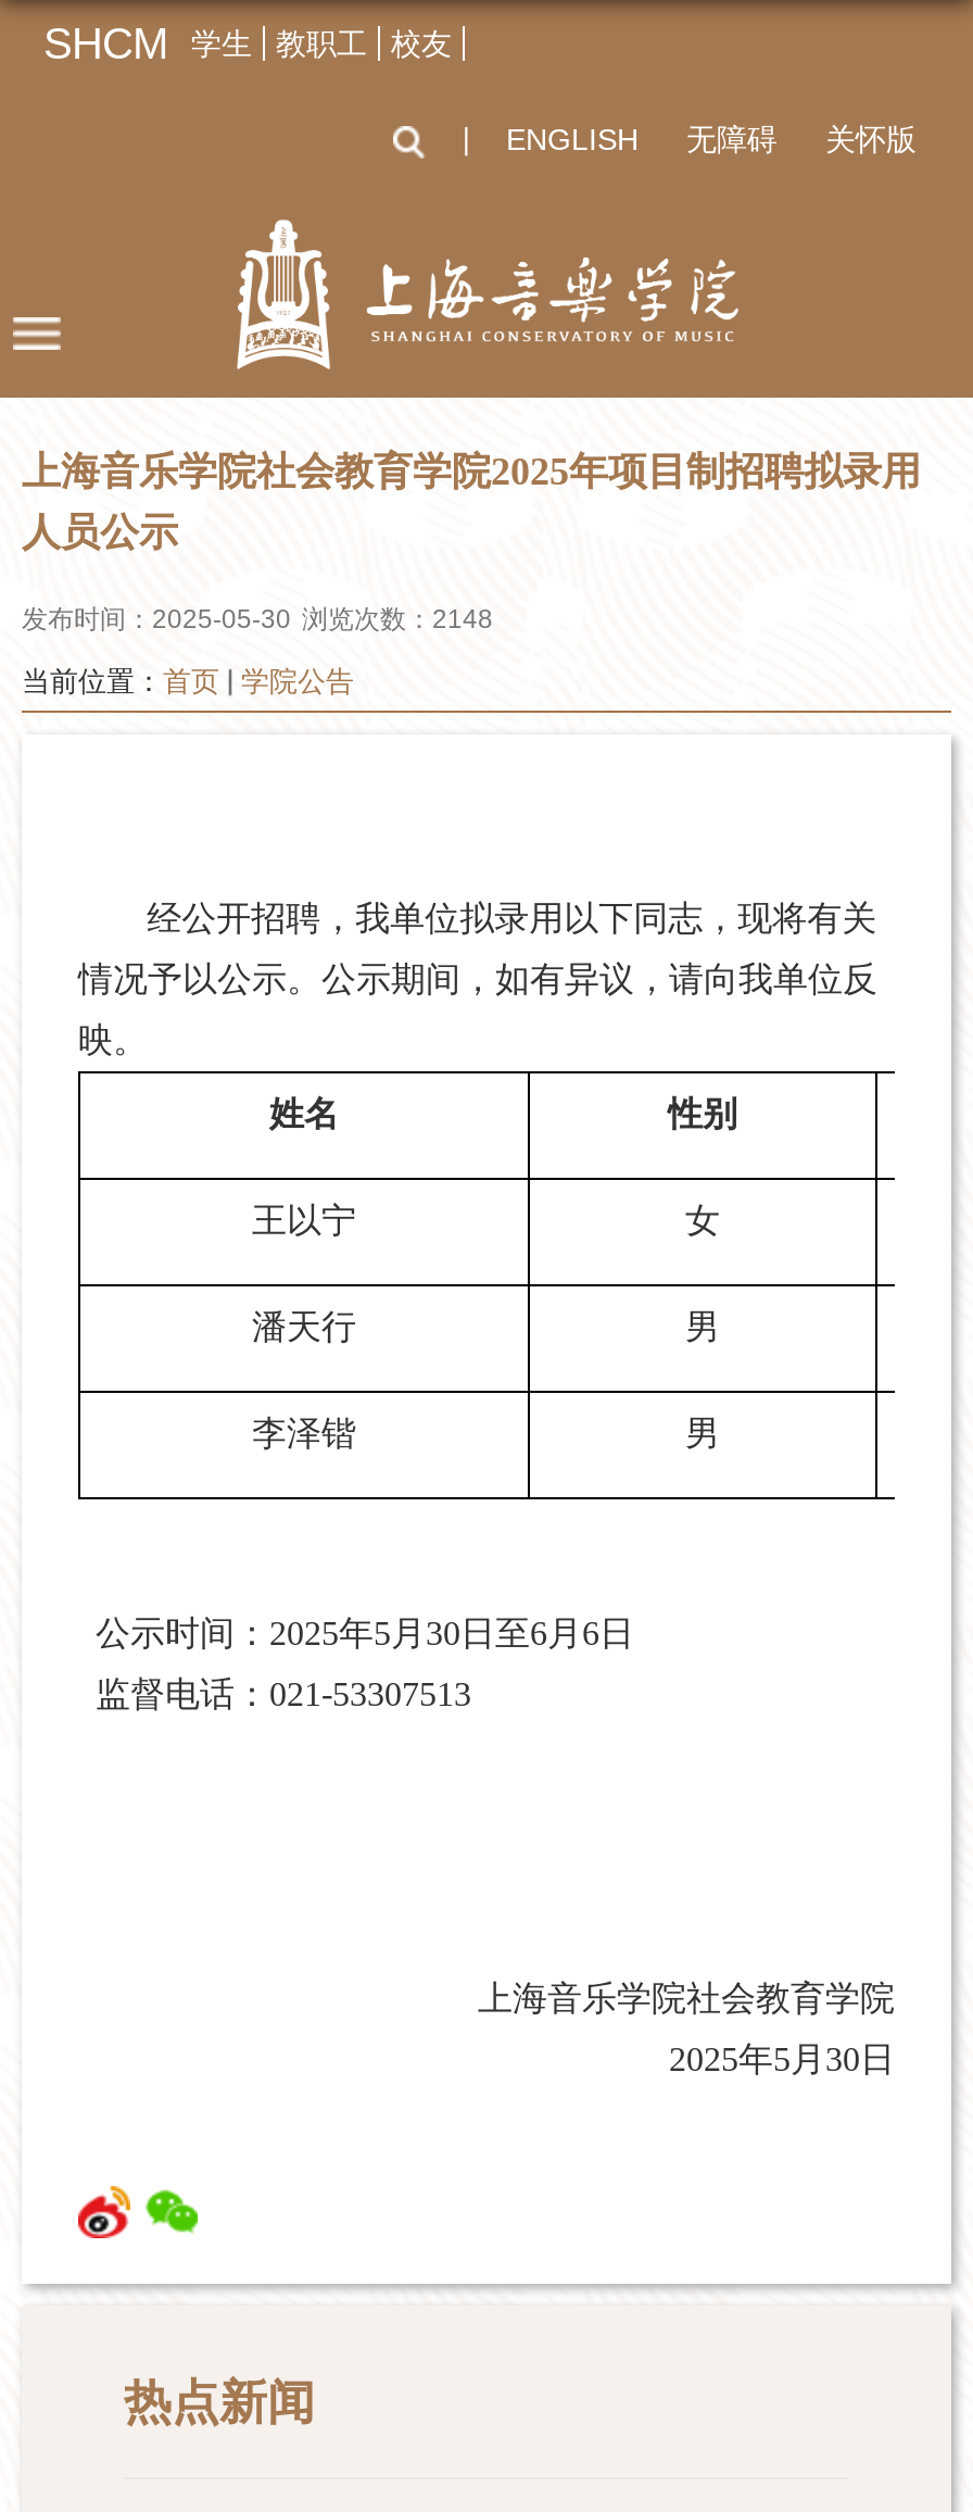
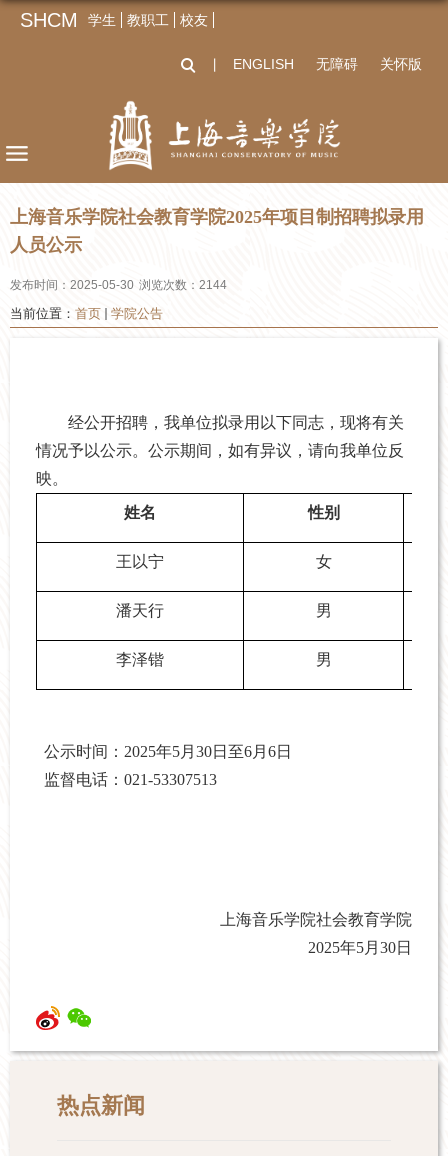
[22,604,493,635] 发布时间：2025-05-30 浏览次数：2148 -> [10,278,227,292] 发布时间：2025-05-30 浏览次数：2144

